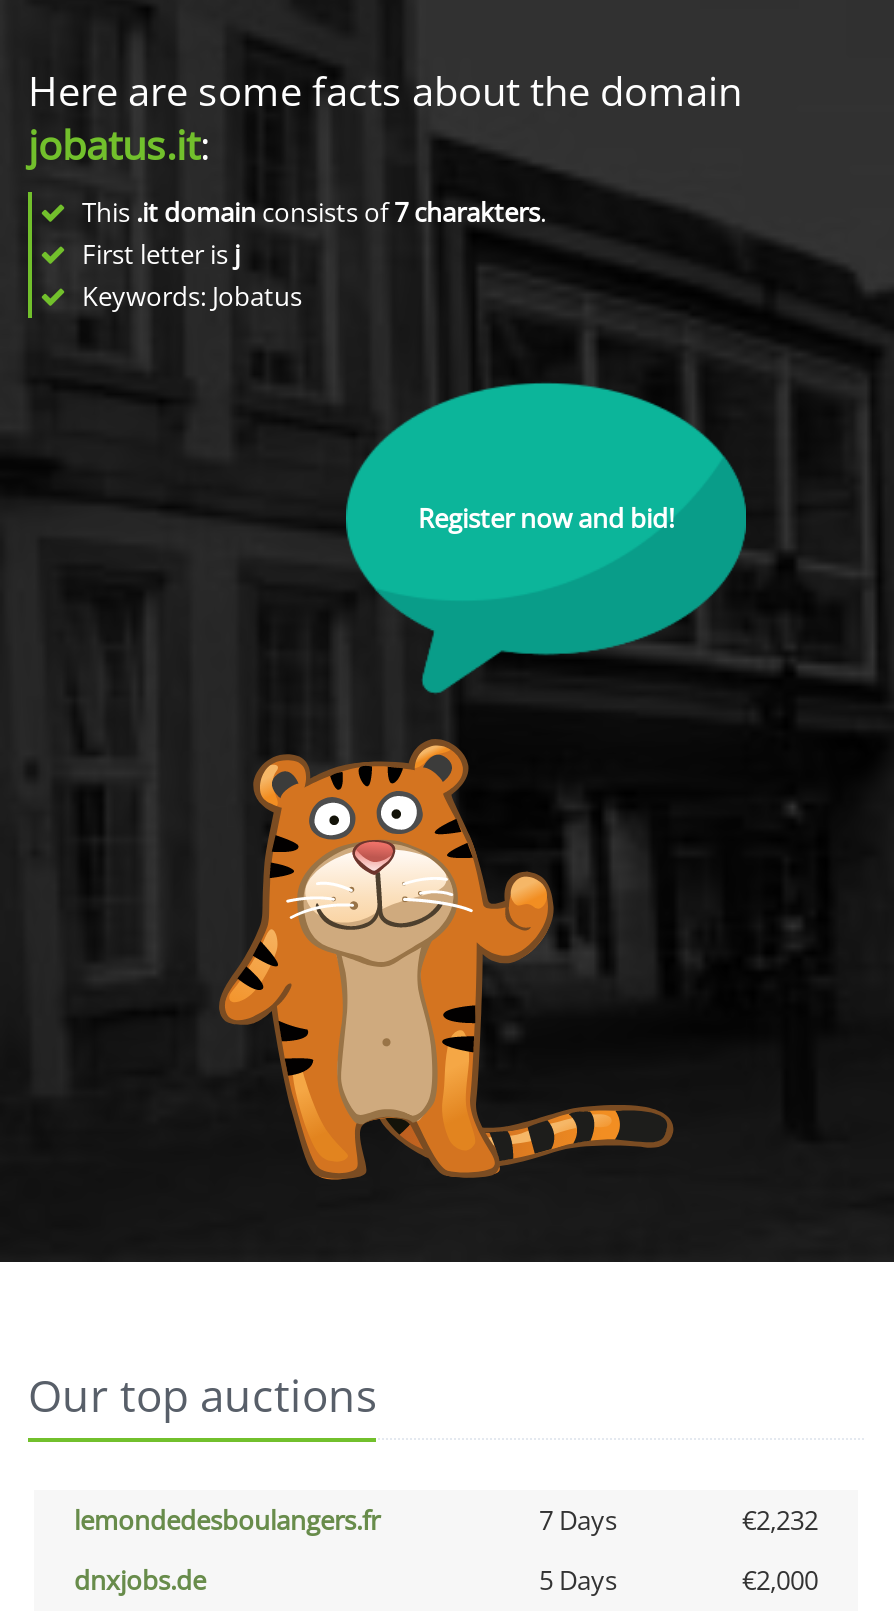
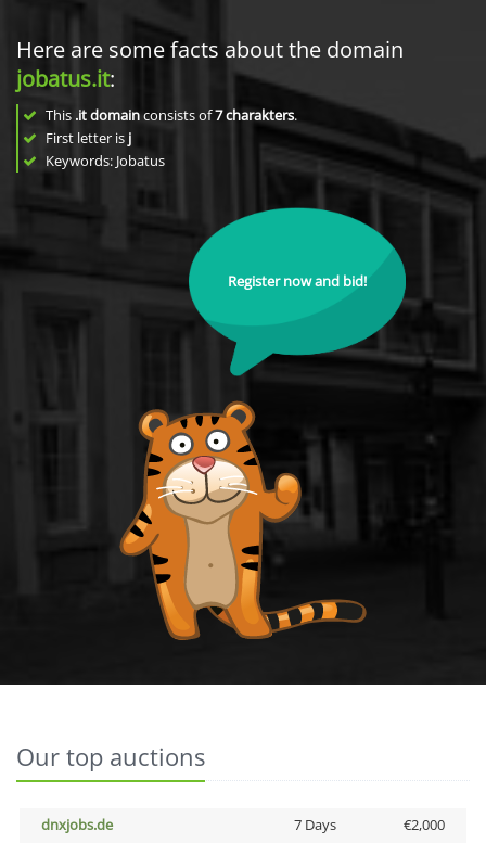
[74,1502,818,1538] lemondedesboulangers.fr | 7 Days | €2,232 -> none
[539,1562,617,1598] 5 Days -> [293,815,336,834] 7 Days

